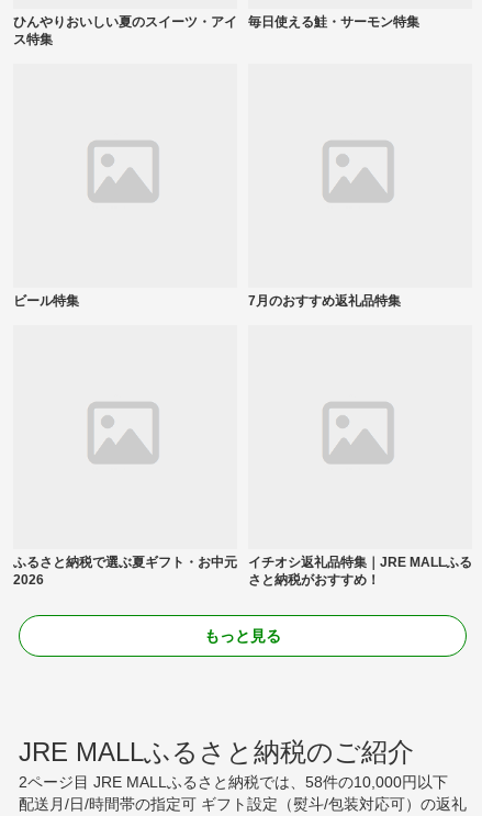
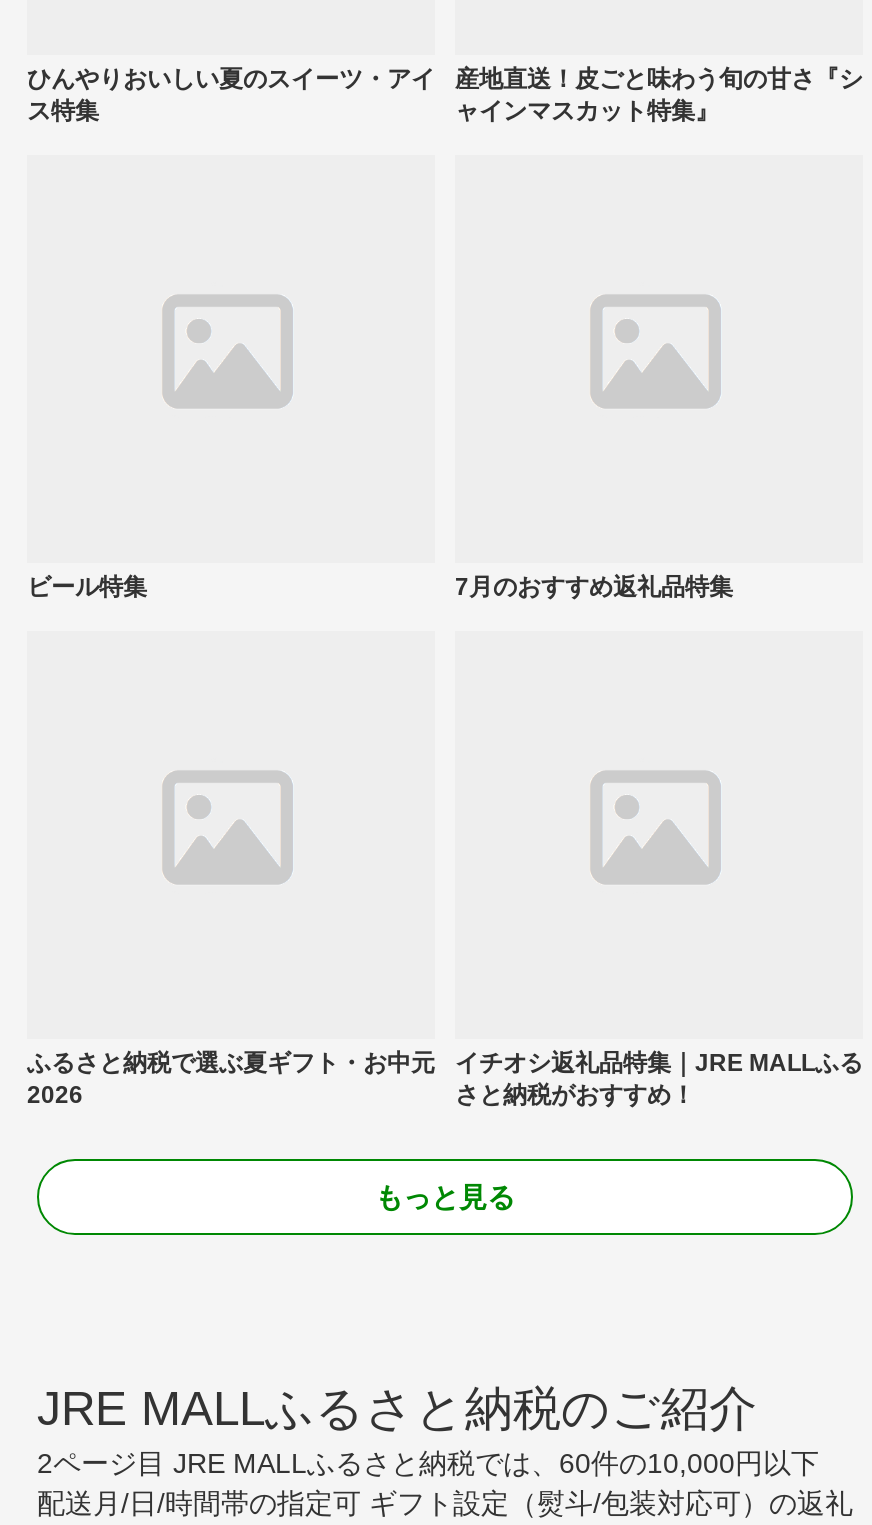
[248,14,419,29] 毎日使える鮭・サーモン特集 -> [455,64,863,124] 産地直送！皮ごと味わう旬の甘さ『シ | ャインマスカット特集』
[19,773,448,790] 2ページ目 JRE MALLふるさと納税では、58件の10,000円以下 -> [37,1446,819,1478] 2ページ目 JRE MALLふるさと納税では、60件の10,000円以下

